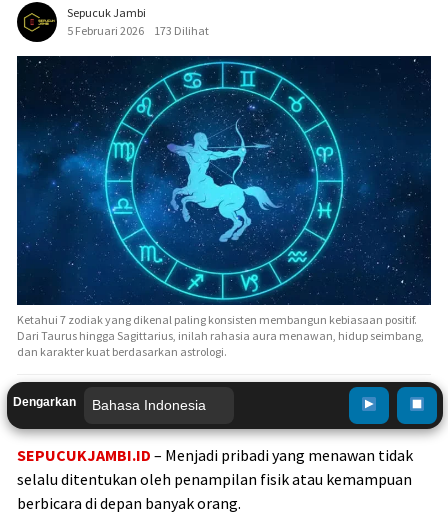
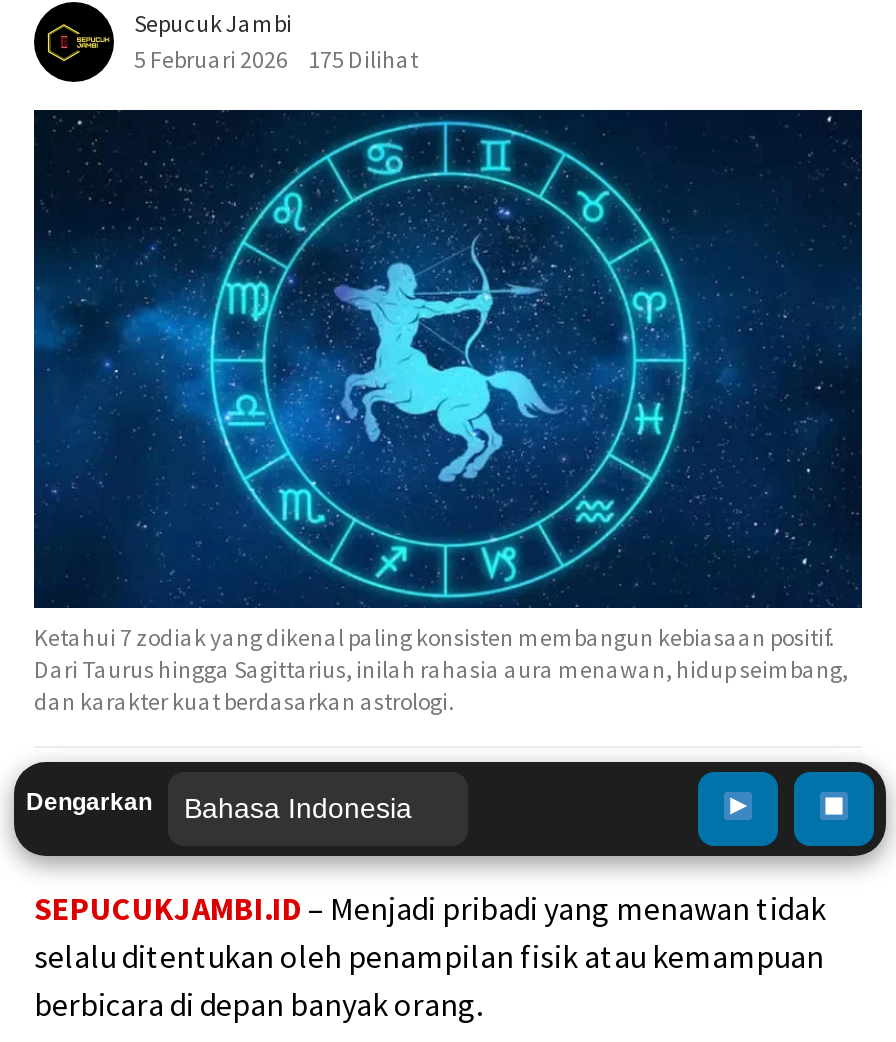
[67,23,209,38] 5 Februari 2026 173 Dilihat -> [134,45,418,75] 5 Februari 2026 175 Dilihat

